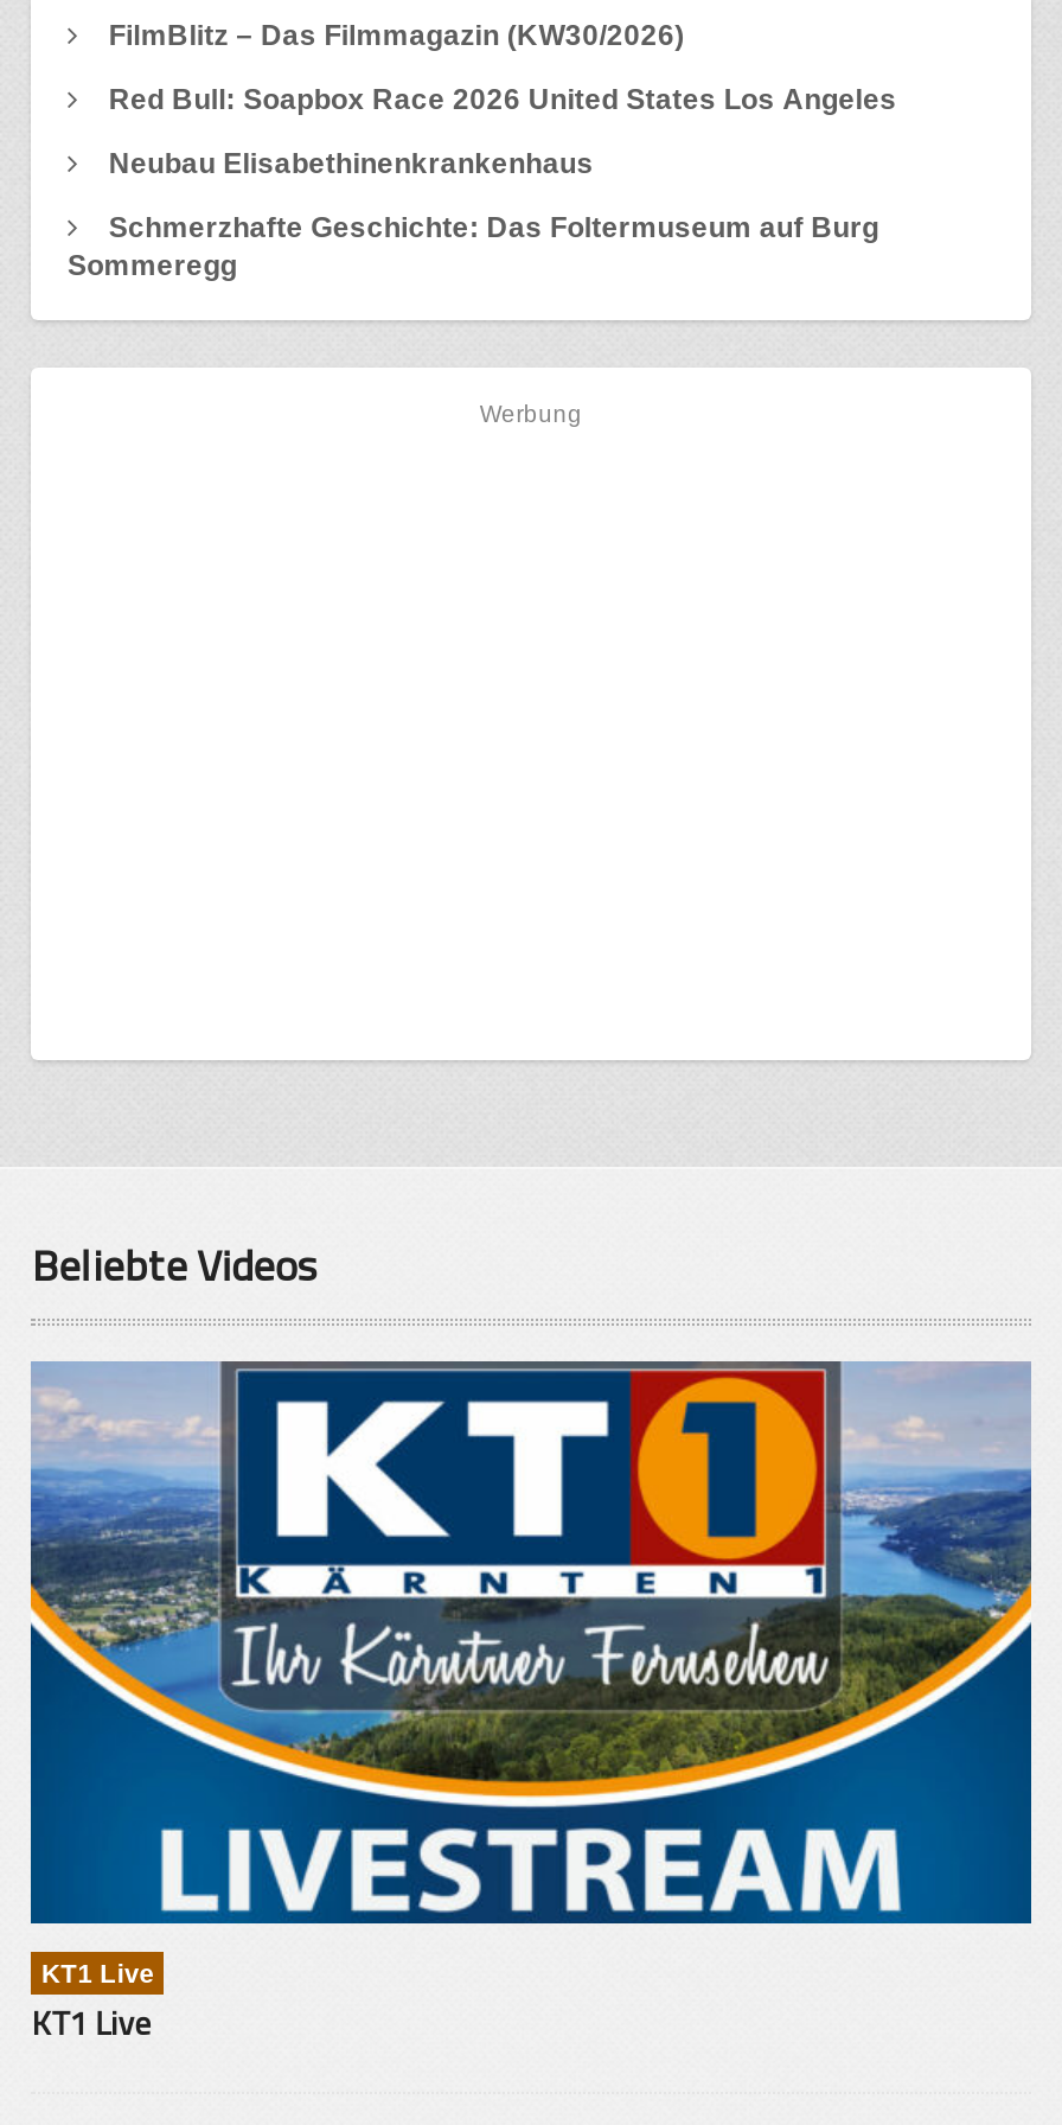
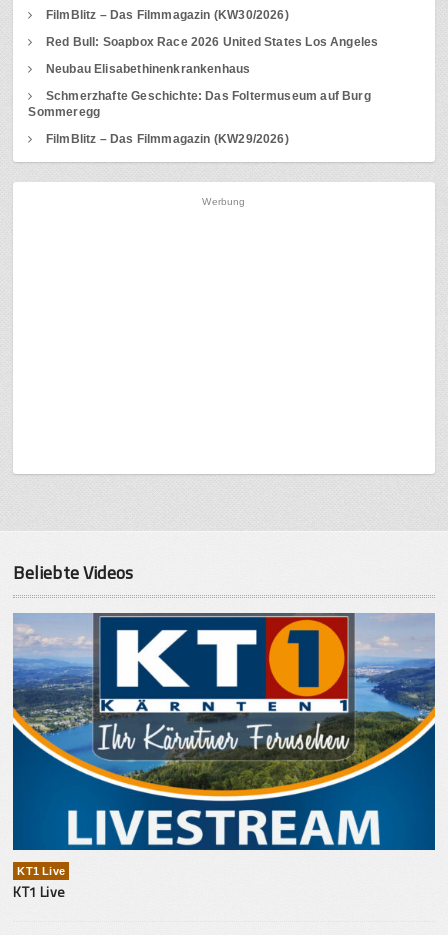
none -> [46,132,289,146] FilmBlitz – Das Filmmagazin (KW29/2026)

